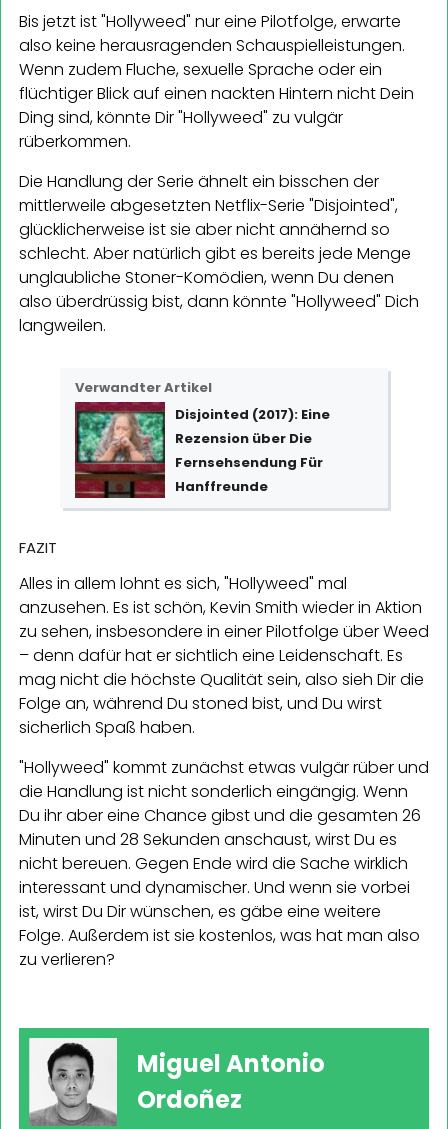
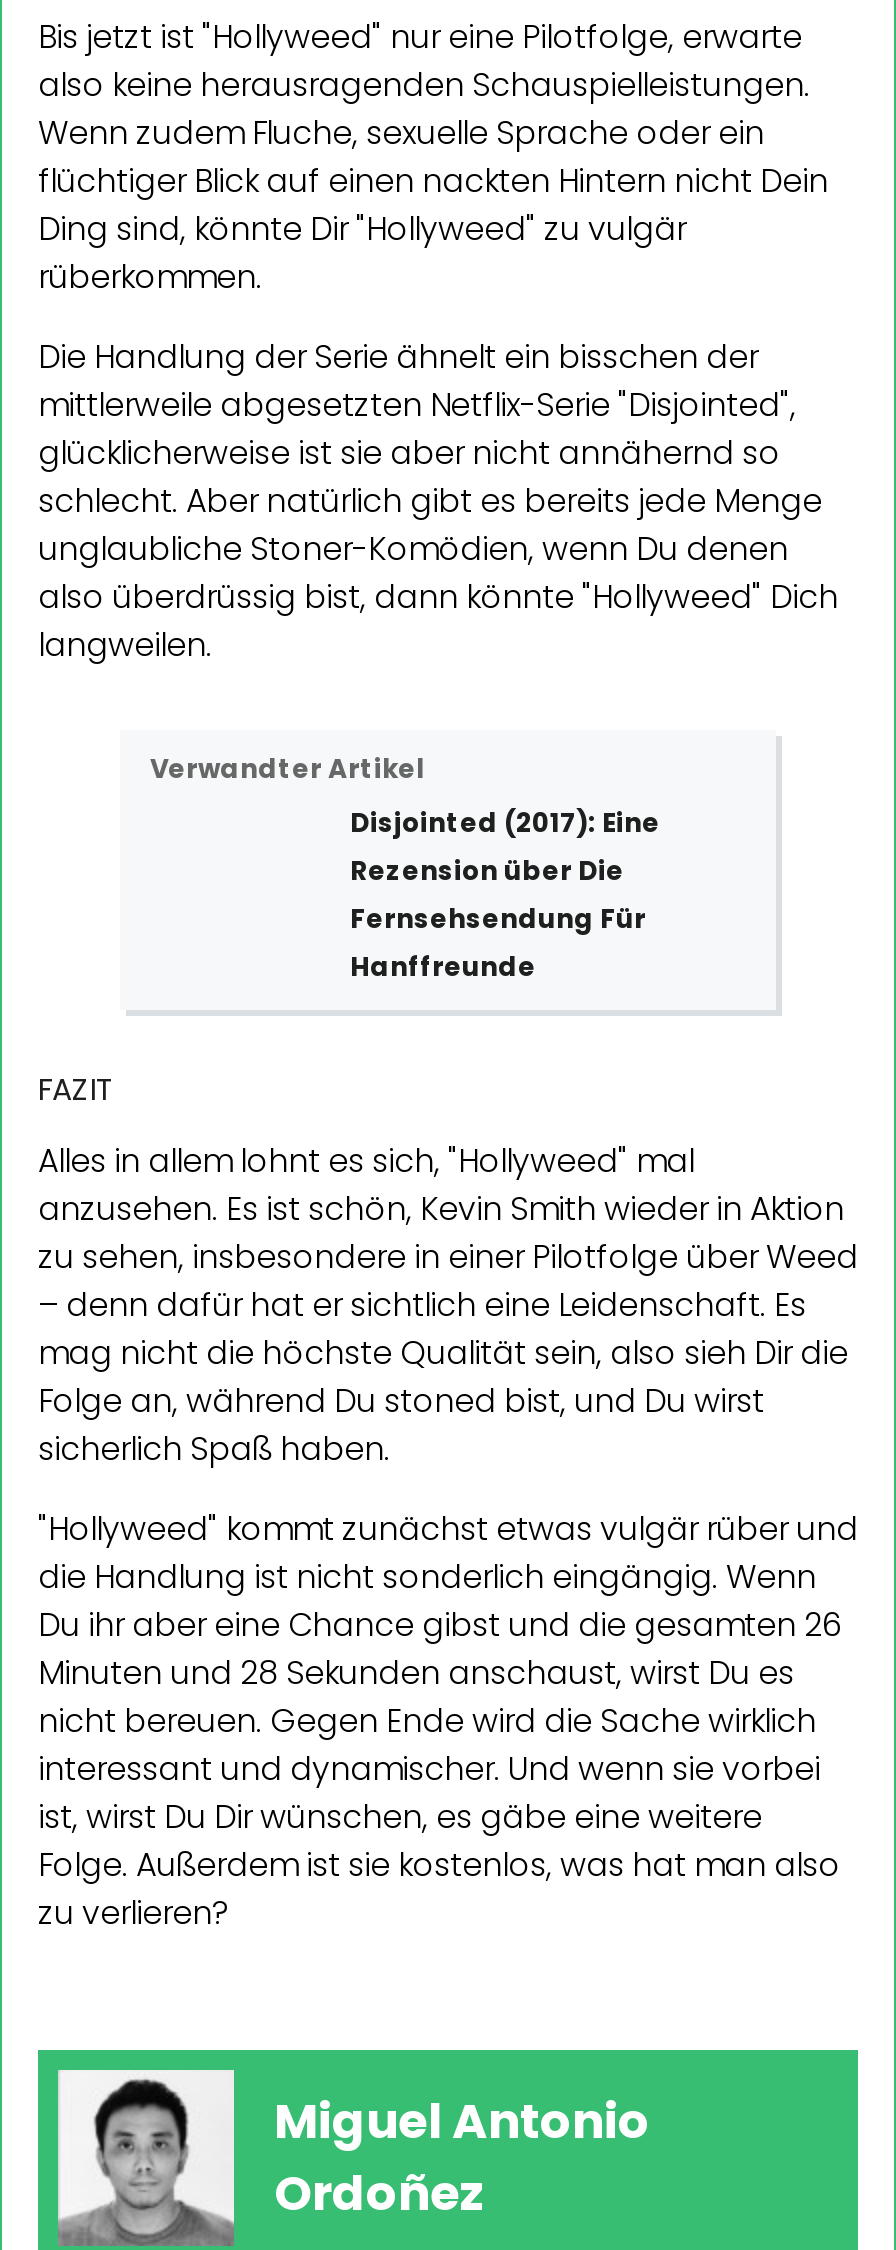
[74,401,166,499] [image] -> none

